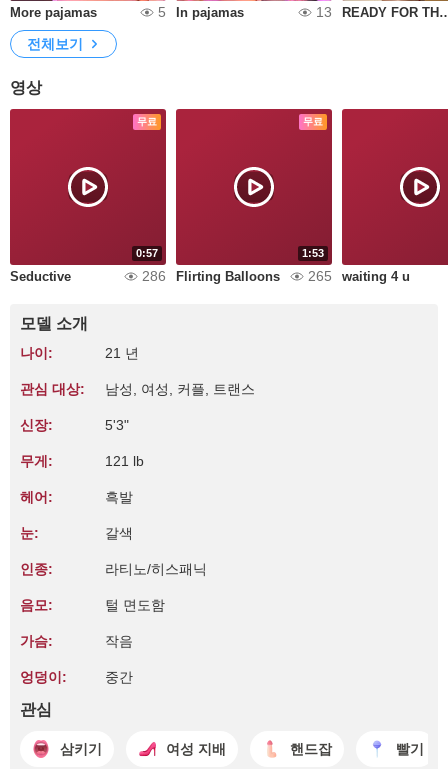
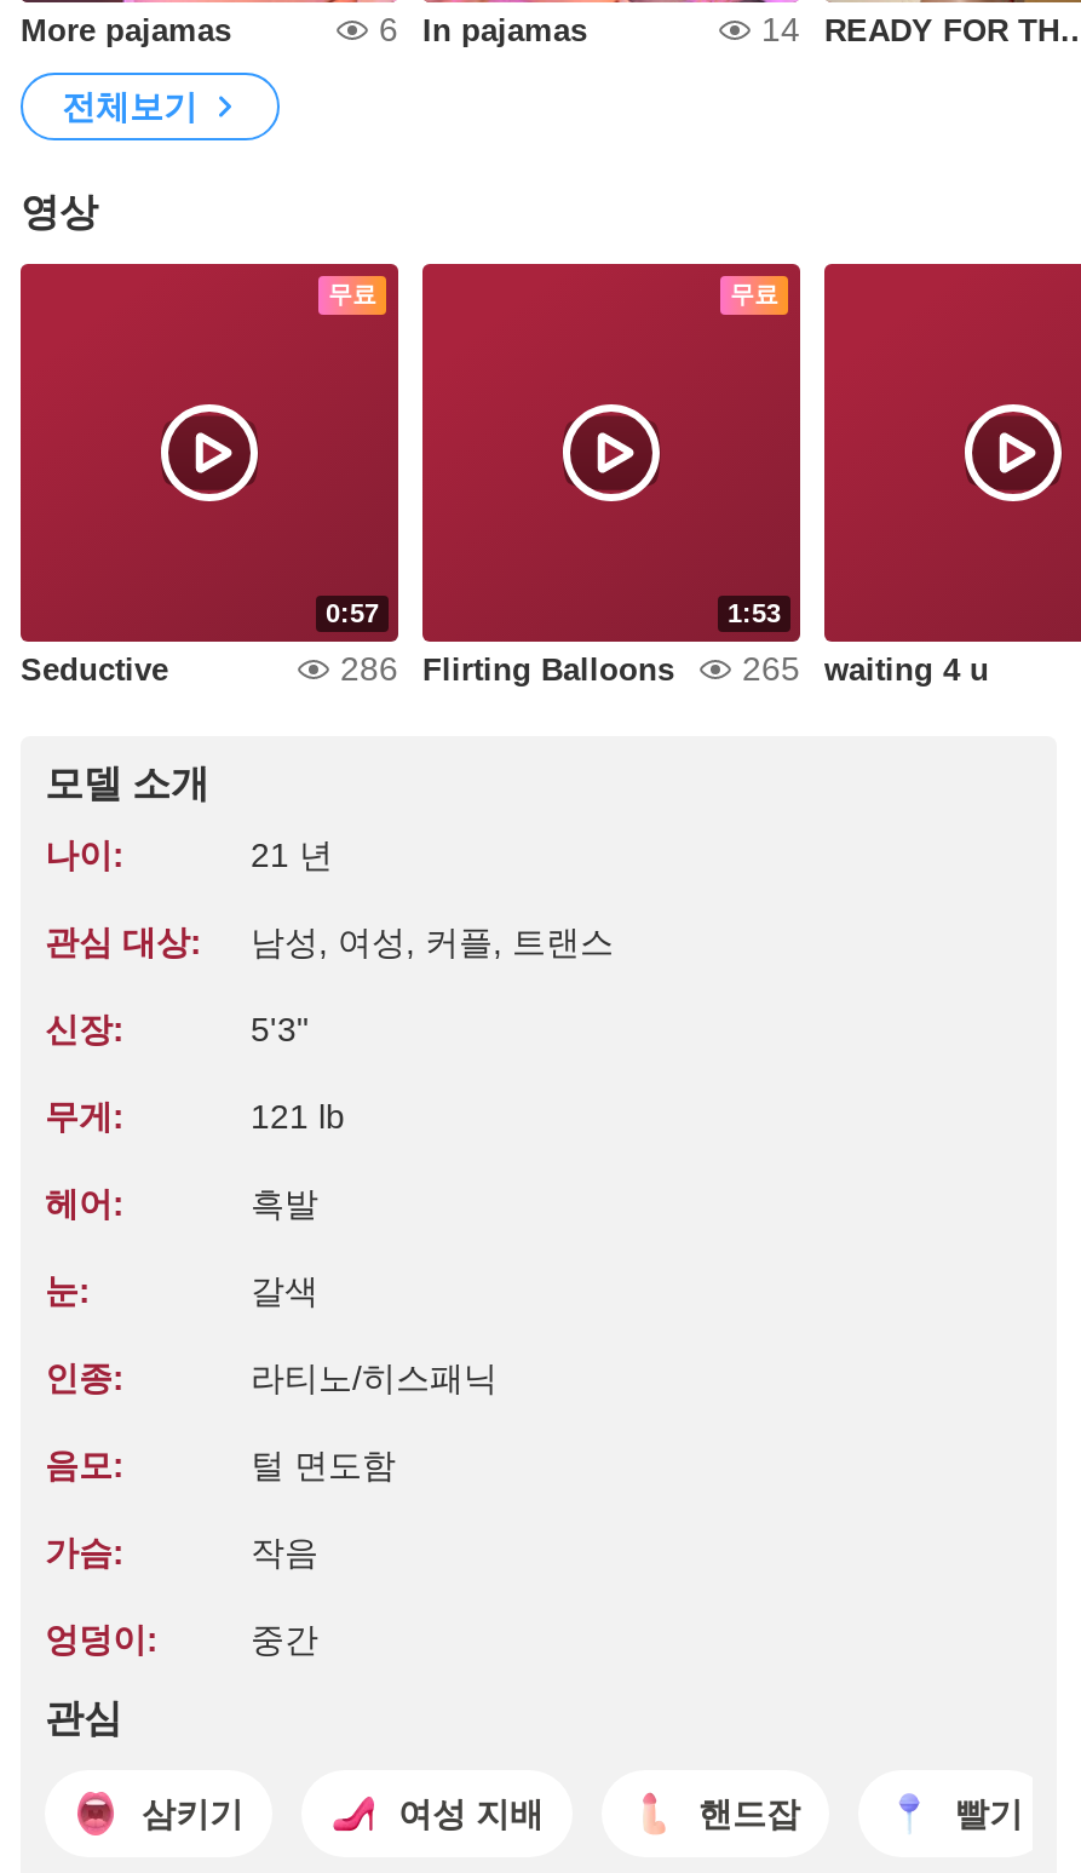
[158,4,244,20] 5 In pajamas -> [379,10,587,48] 6 In pajamas
[316,4,332,20] 13 -> [761,10,800,48] 14

